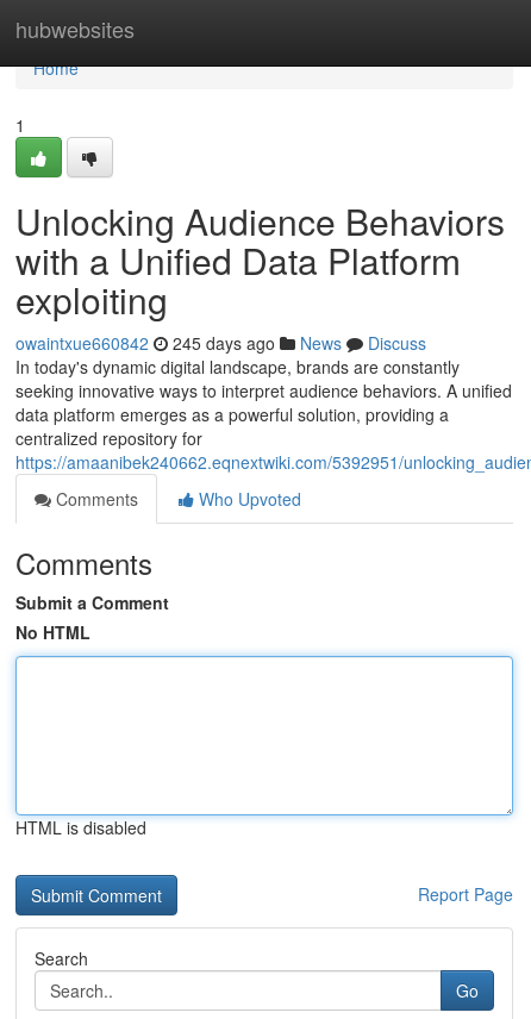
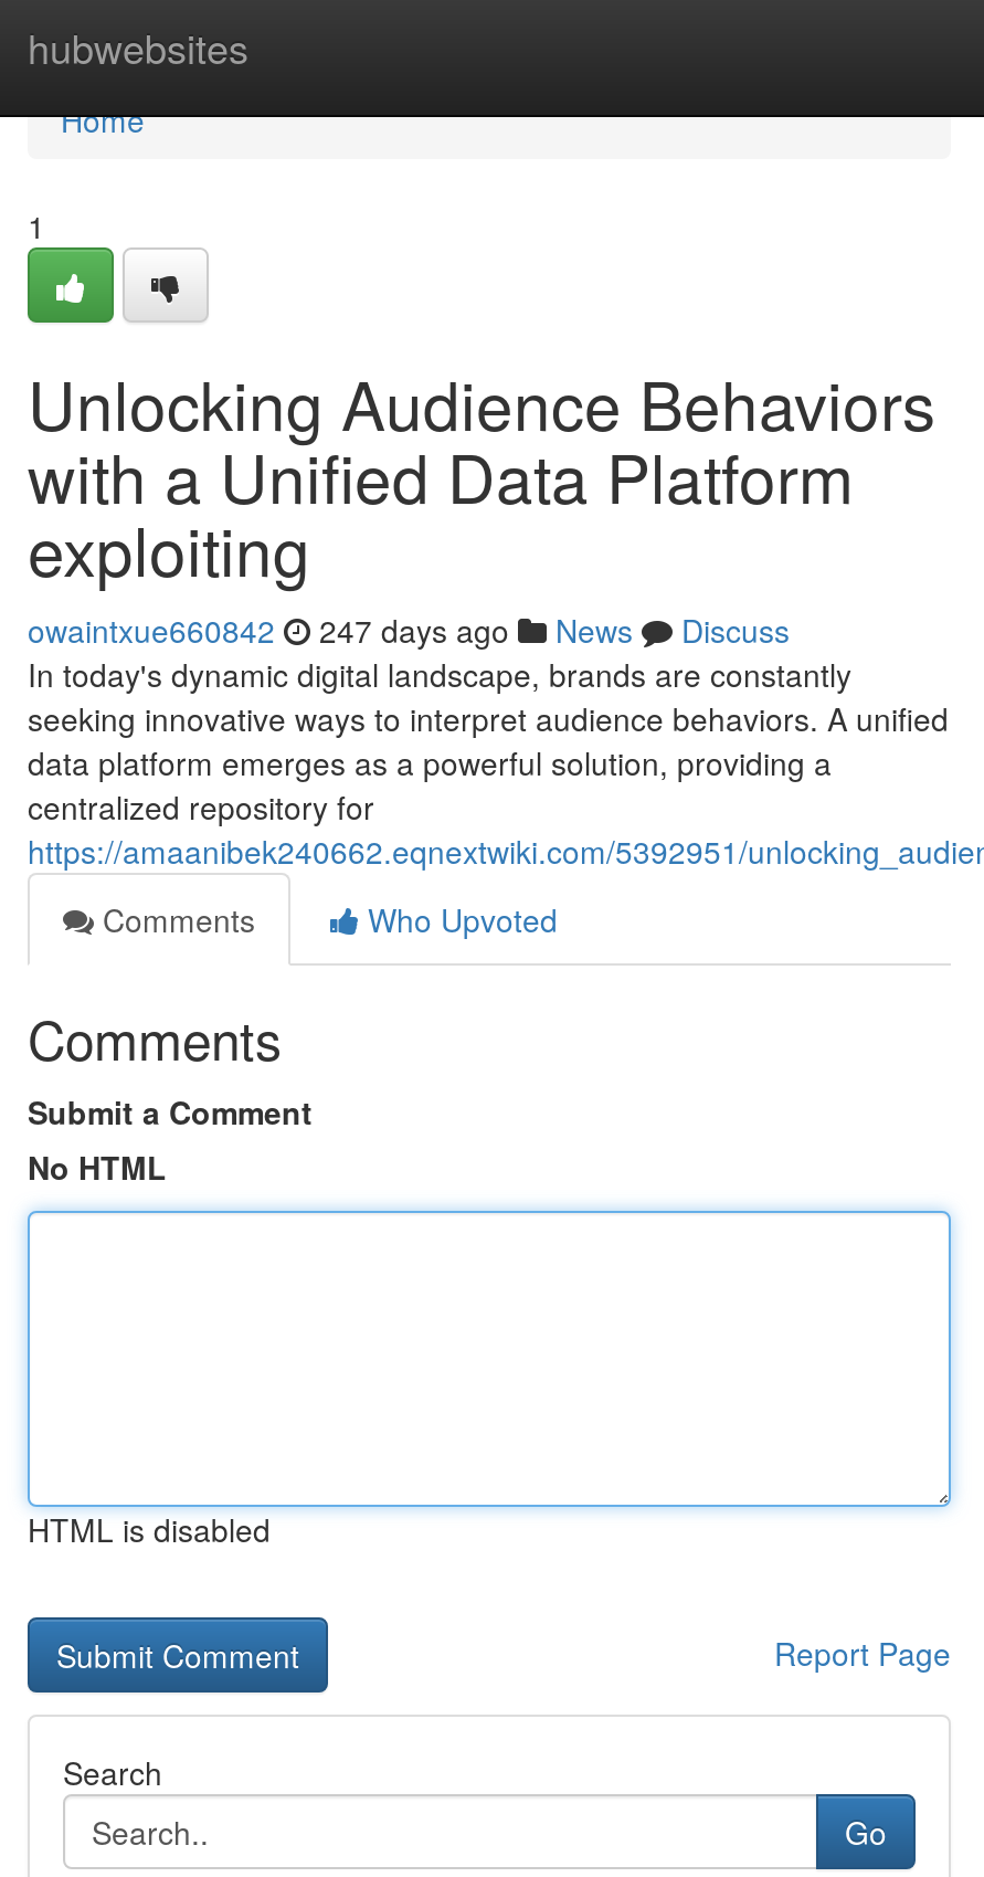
[15,331,426,355] owaintxue660842 245 days ago News Discuss -> [28,608,790,652] owaintxue660842 247 days ago News Discuss

